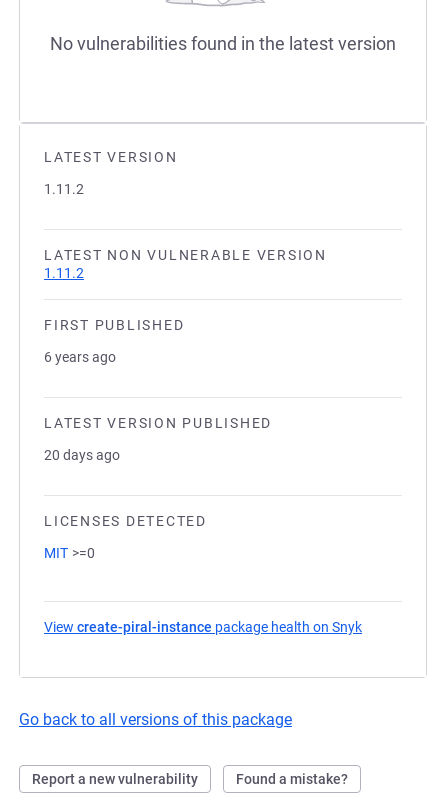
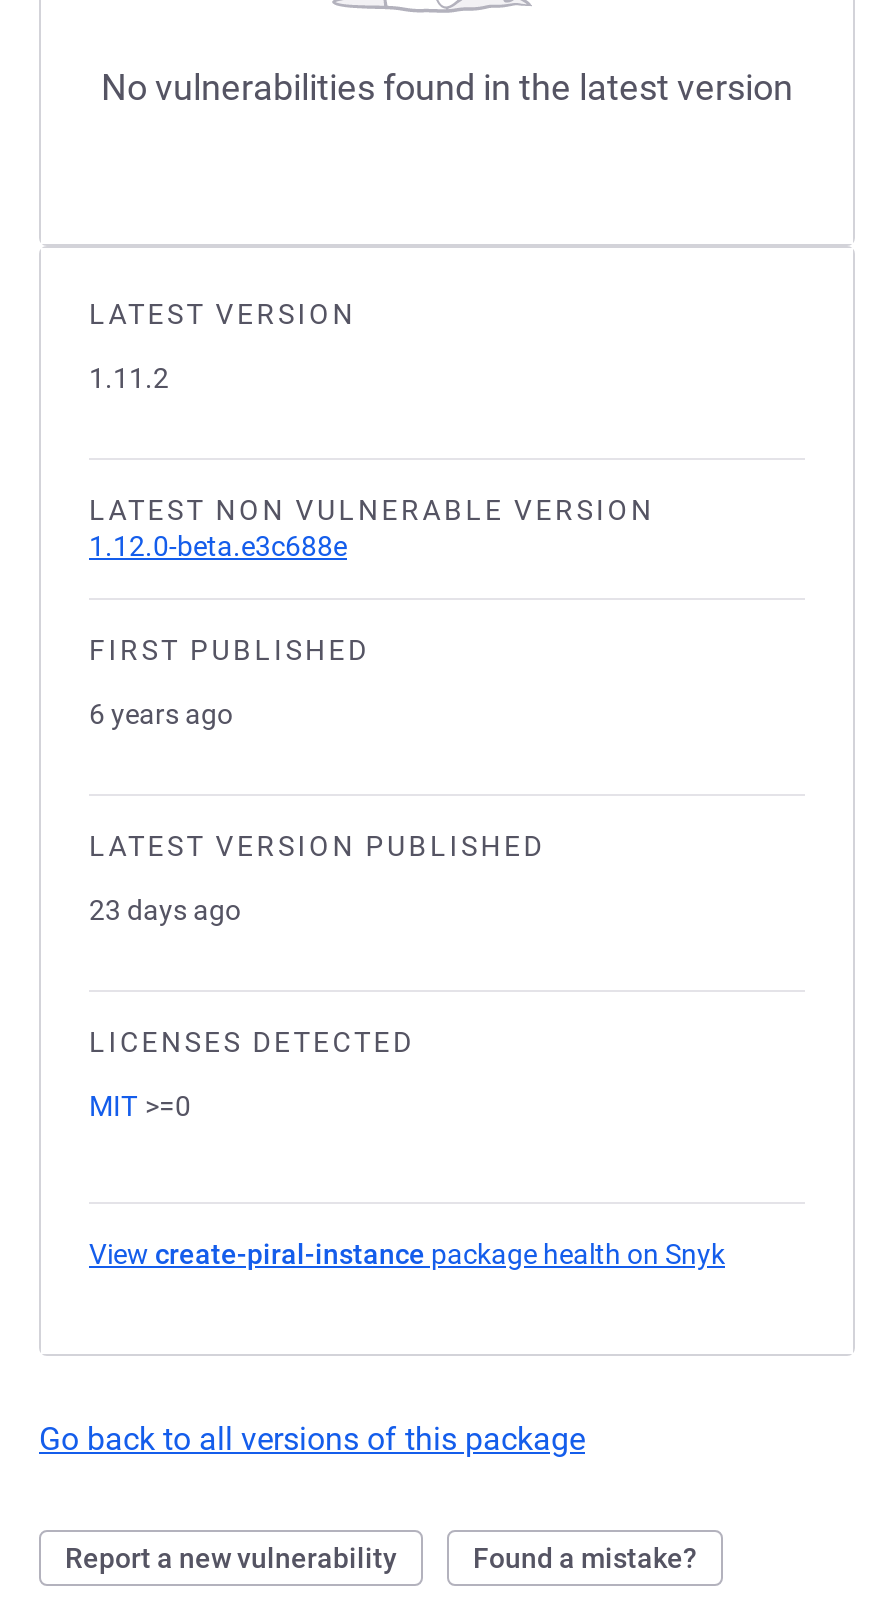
[44,265,84,281] 1.11.2 -> [89,530,347,562] 1.12.0-beta.e3c688e
[44,447,120,463] 20 days ago -> [89,894,241,926] 23 days ago

